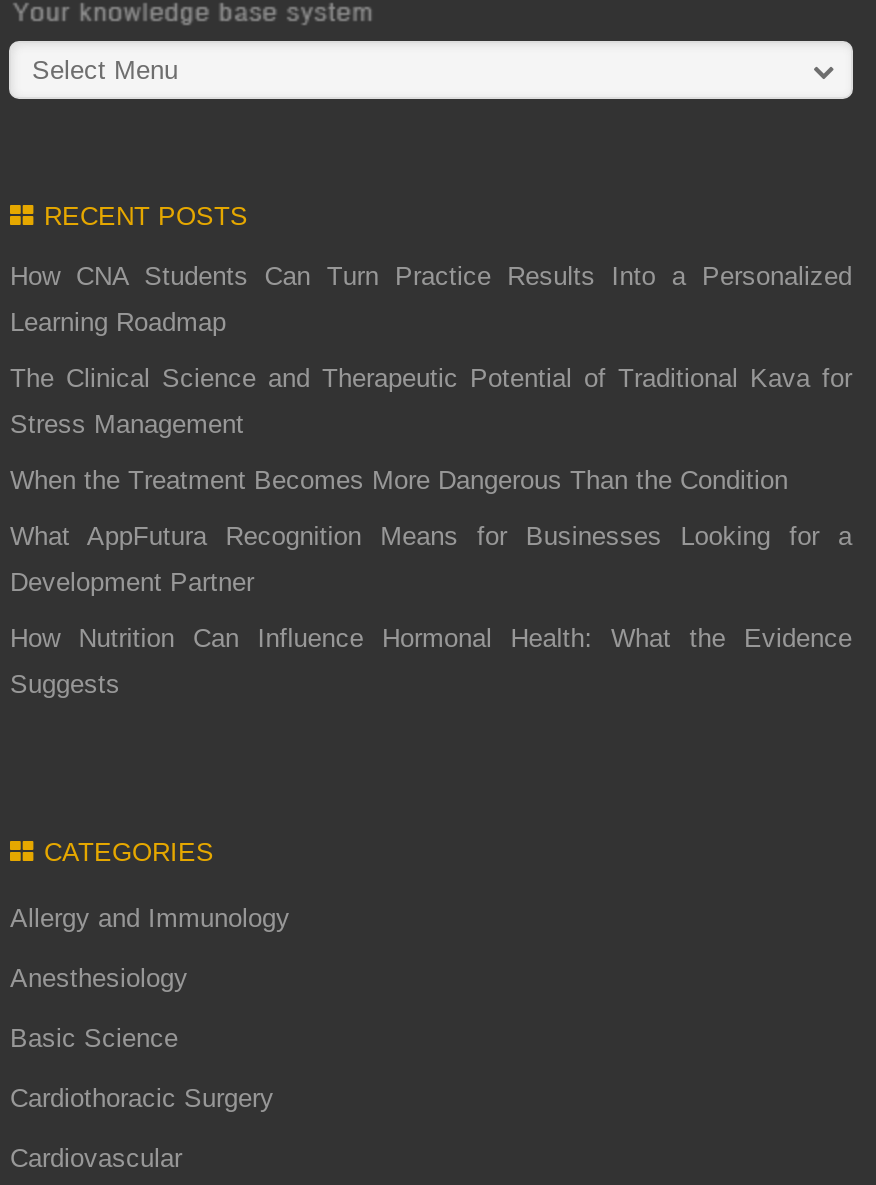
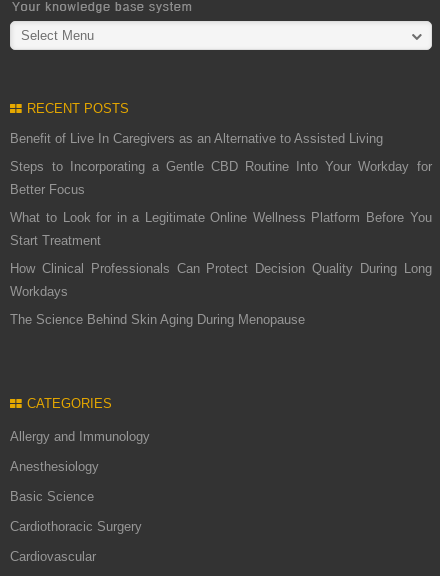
[10,261,852,699] How CNA Students Can Turn Practice Results Into a Personalized | Learning Roadmap | The Clinical Science and Therapeutic Potential of Traditional Kava for | Stress Management | When the Treatment Becomes More Dangerous Than the Condition | What AppFutura Recognition Means for Businesses Looking for a | Development Partner | How Nutrition Can Influence Hormonal Health: What the Evidence | Suggests -> [10,131,431,327] Benefit of Live In Caregivers as an Alternative to Assisted Living | Steps to Incorporating a Gentle CBD Routine Into Your Workday for | Better Focus | What to Look for in a Legitimate Online Wellness Platform Before You | Start Treatment | How Clinical Professionals Can Protect Decision Quality During Long | Workdays | The Science Behind Skin Aging During Menopause

